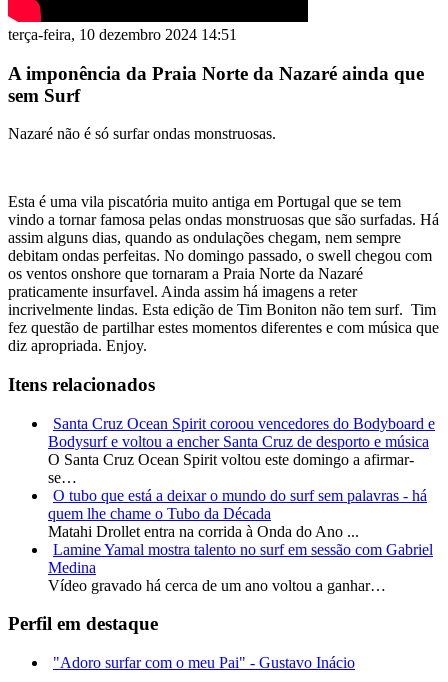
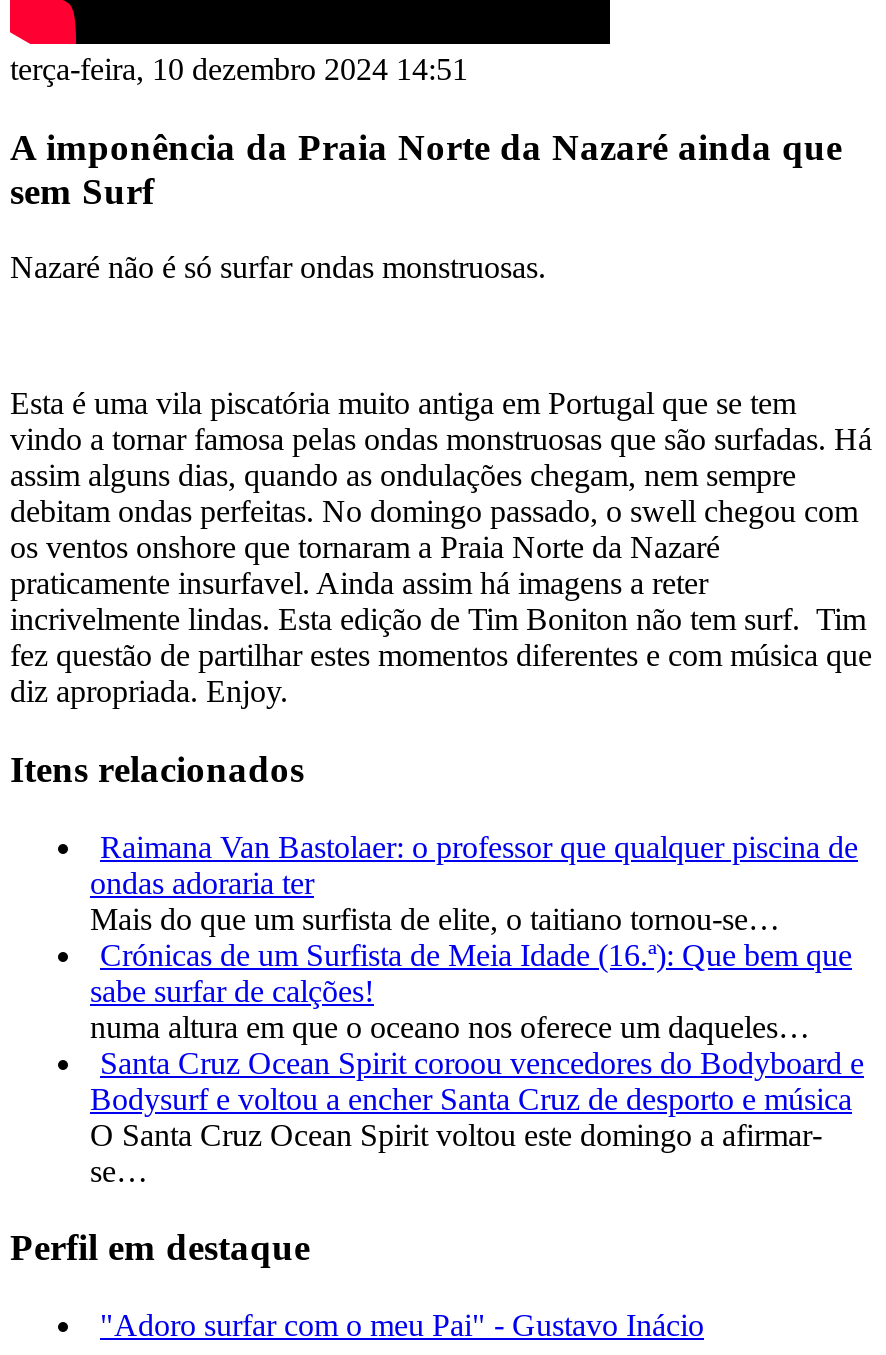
none -> [90,830,858,1044] Raimana Van Bastolaer: o professor que qualquer piscina de | ondas adoraria ter | Mais do que um surfista de elite, o taitiano tornou-se… | Crónicas de um Surfista de Meia Idade (16.ª): Que bem que | sabe surfar de calções! | numa altura em que o oceano nos oferece um daqueles…
moved [48,415,435,486] -> [90,1046,864,1188]: Santa Cruz Ocean Spirit coroou vencedores do Bodyboard e | Bodysurf e voltou a encher Santa Cruz de desporto e música | O Santa Cruz Ocean Spirit voltou este domingo a afirmar- | se…
[48,487,433,594] O tubo que está a deixar o mundo do surf sem palavras - há | quem lhe chame o Tubo da Década | Matahi Drollet entra na corrida à Onda do Ano ... | Lamine Yamal mostra talento no surf em sessão com Gabriel | Medina | Vídeo gravado há cerca de um ano voltou a ganhar… -> none

